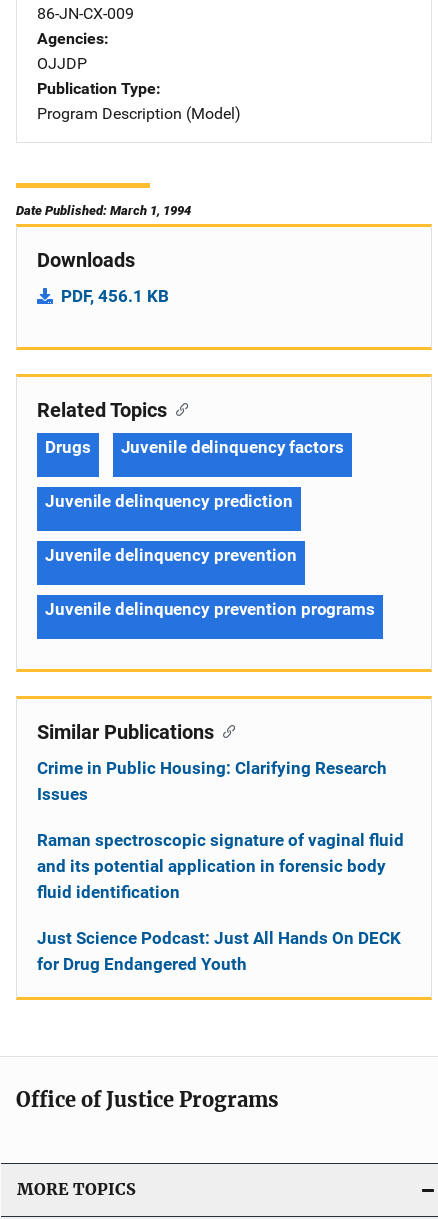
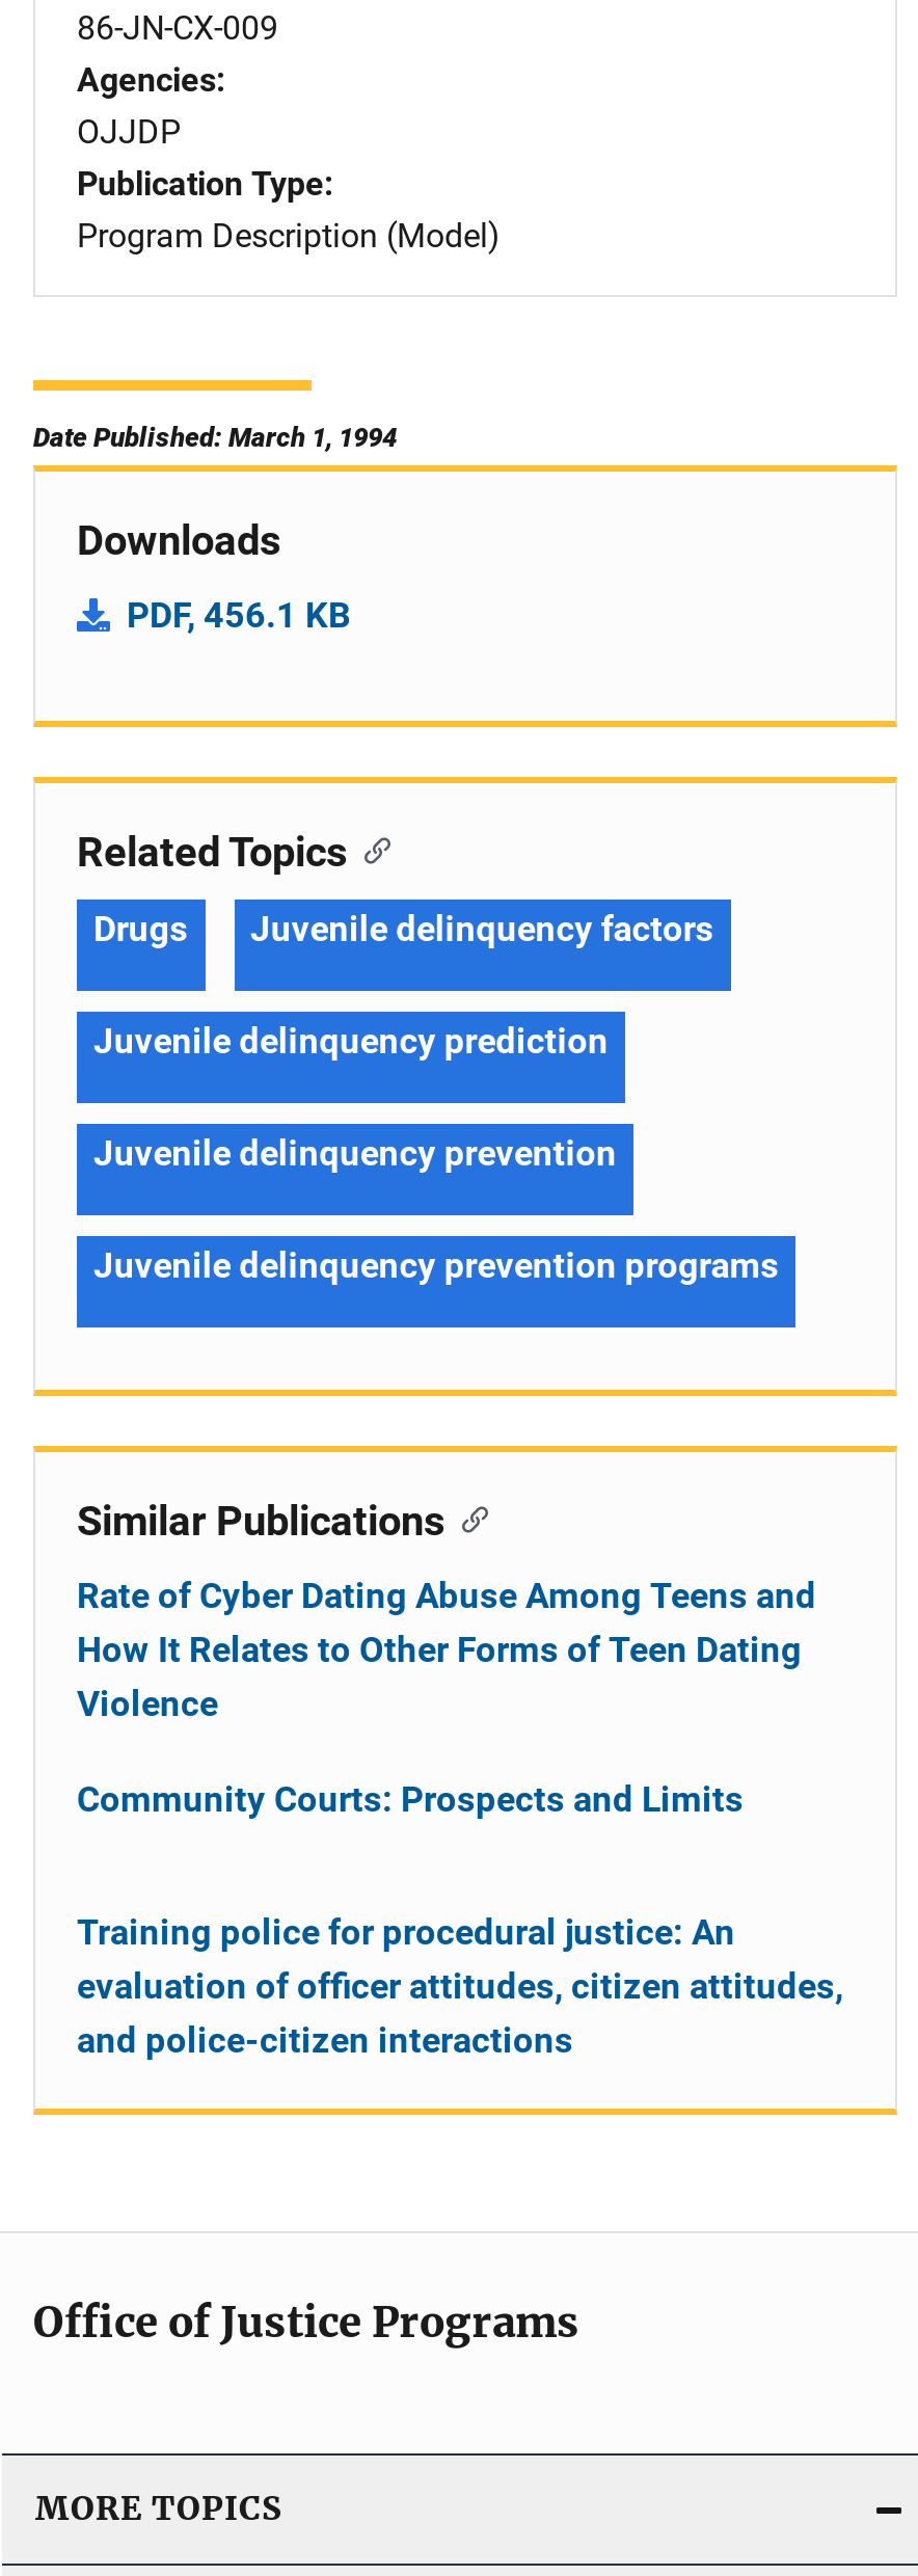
[37,758,387,804] Crime in Public Housing: Clarifying Research | Issues -> [77,1574,816,1724] Rate of Cyber Dating Abuse Among Teens and | How It Relates to Other Forms of Teen Dating | Violence
[37,830,404,902] Raman spectroscopic signature of vaginal fluid | and its potential application in forensic body | fluid identification -> [77,1778,744,1819] Community Courts: Prospects and Limits
[37,928,401,974] Just Science Podcast: Just All Hands On DECK | for Drug Endangered Youth -> [77,1911,843,2060] Training police for procedural justice: An | evaluation of officer attitudes, citizen attitudes, | and police-citizen interactions

